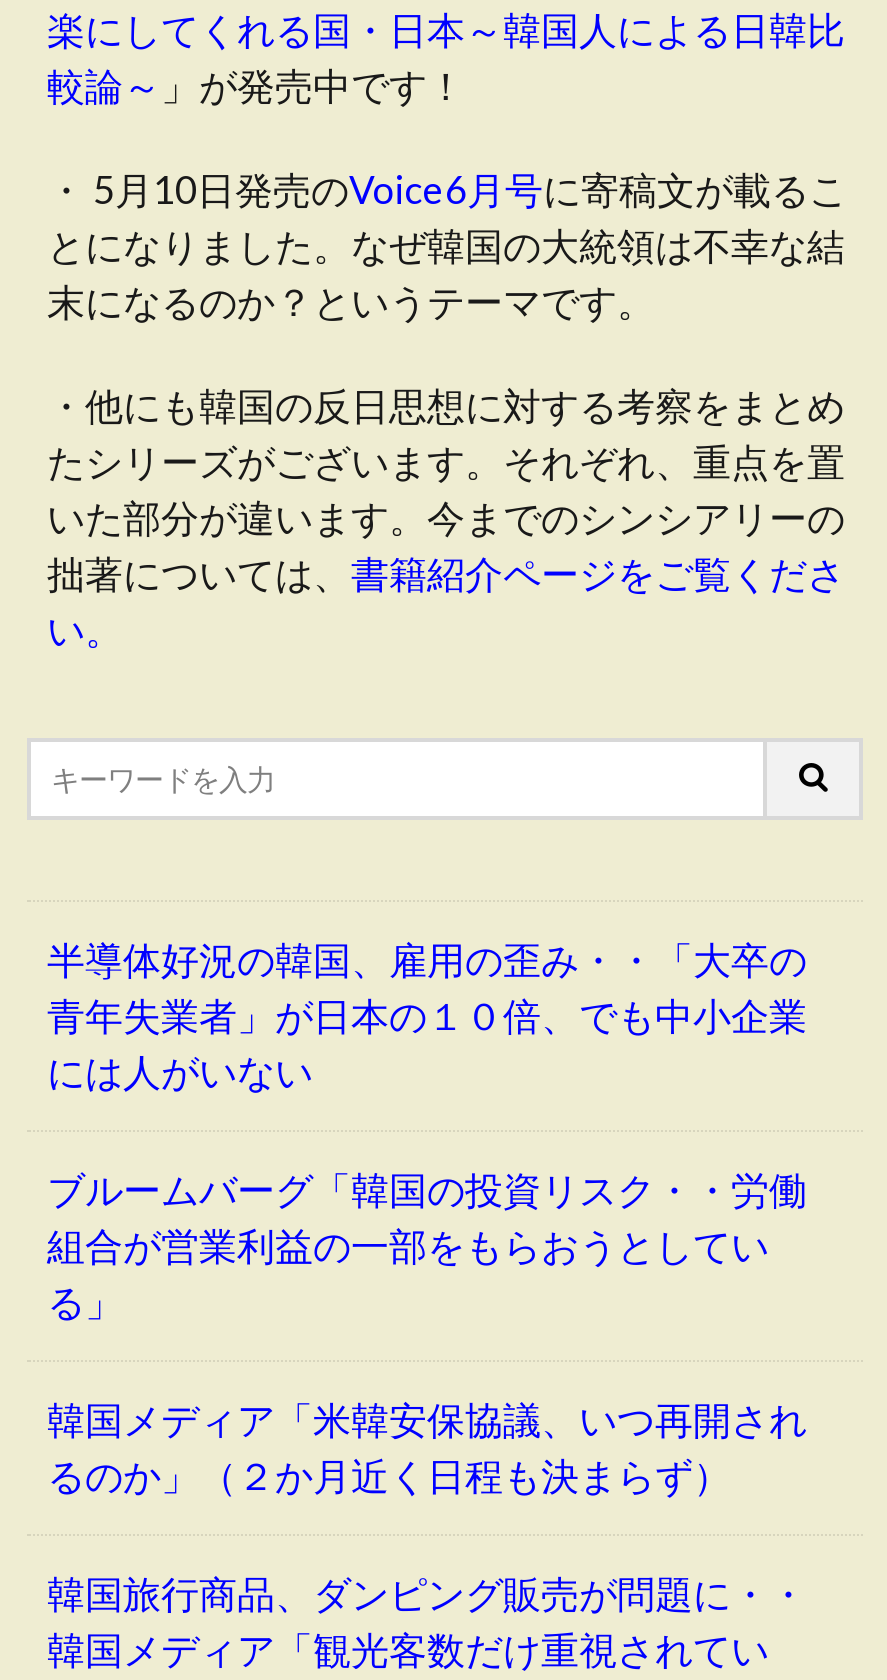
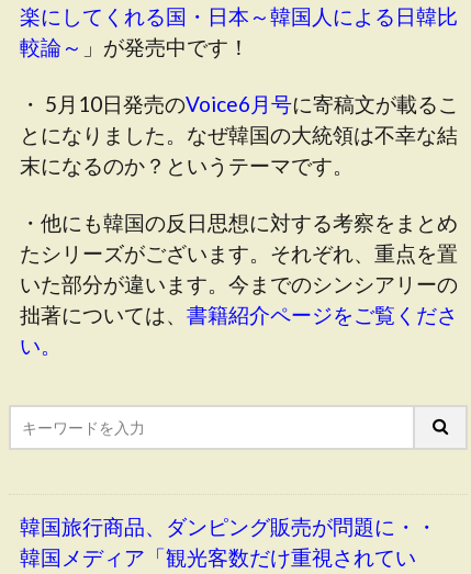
[47,936,807,1498] 半導体好況の韓国、雇用の歪み・・「大卒の | 青年失業者」が日本の１０倍、でも中小企業 | には人がいない | ブルームバーグ「韓国の投資リスク・・労働 | 組合が営業利益の一部をもらおうとしてい | る」 | 韓国メディア「米韓安保協議、いつ再開され | るのか」（２か月近く日程も決まらず） -> none

